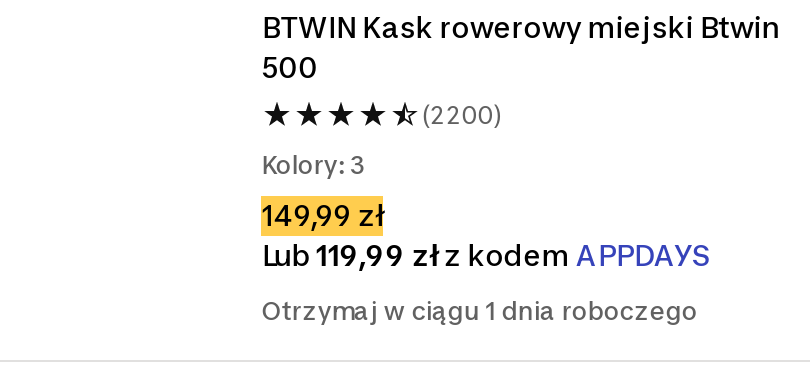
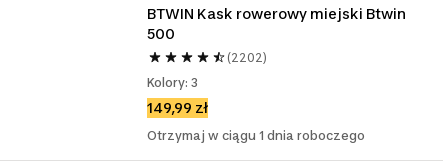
[422,100,502,130] (2200) -> [227,50,267,65] (2202)
[262,238,710,272] Lub 119,99 zł z kodem APPDAYS -> none

